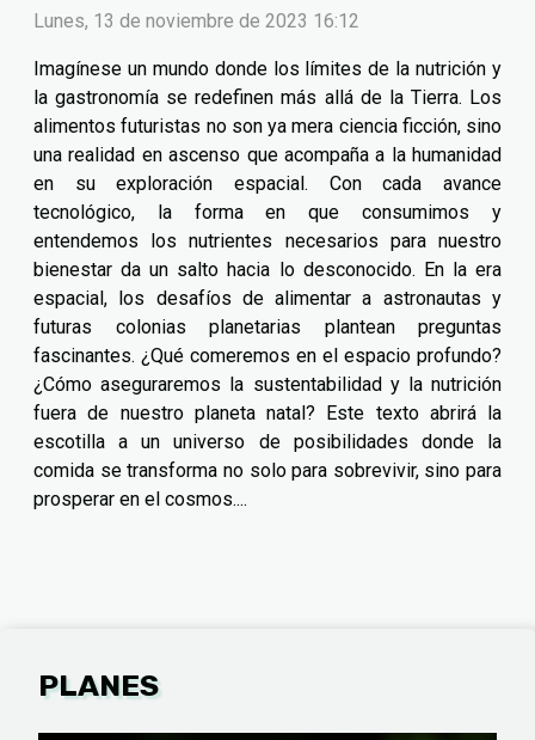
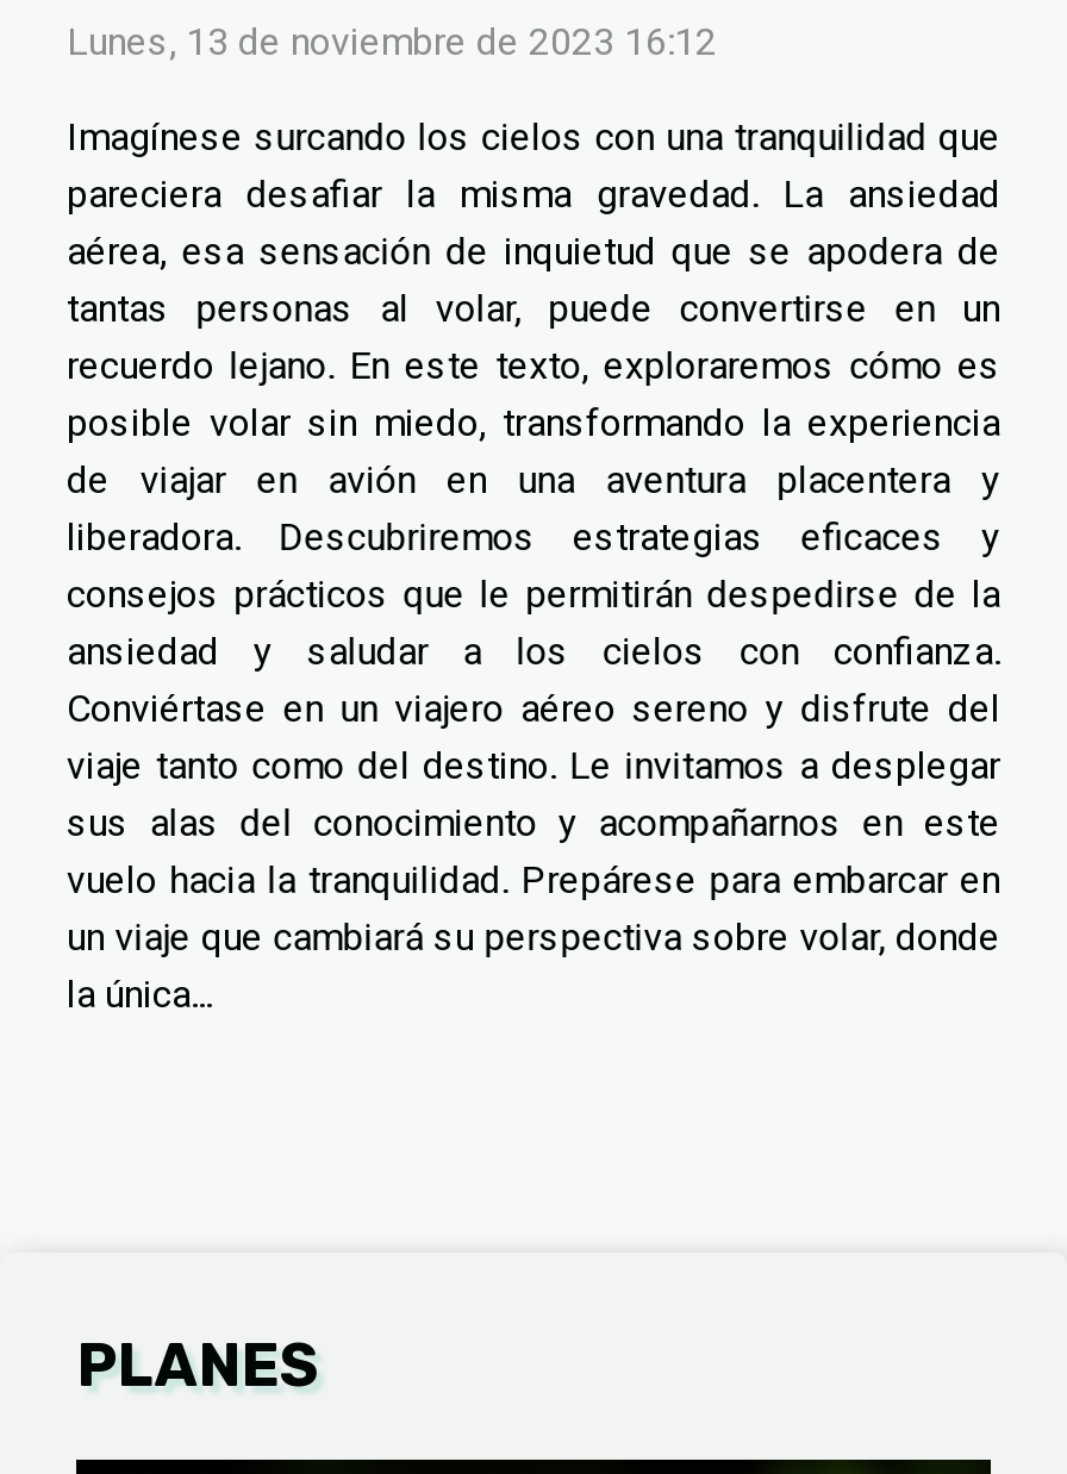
[33,58,502,511] Imagínese un mundo donde los límites de la nutrición y | la gastronomía se redefinen más allá de la Tierra. Los | alimentos futuristas no son ya mera ciencia ficción, sino | una realidad en ascenso que acompaña a la humanidad | en su exploración espacial. Con cada avance | tecnológico, la forma en que consumimos y | entendemos los nutrientes necesarios para nuestro | bienestar da un salto hacia lo desconocido. En la era | espacial, los desafíos de alimentar a astronautas y | futuras colonias planetarias plantean preguntas | fascinantes. ¿Qué comeremos en el espacio profundo? | ¿Cómo aseguraremos la sustentabilidad y la nutrición | fuera de nuestro planeta natal? Este texto abrirá la | escotilla a un universo de posibilidades donde la | comida se transforma no solo para sobrevivir, sino para | prosperar en el cosmos.... -> [67,115,1000,1017] Imagínese surcando los cielos con una tranquilidad que | pareciera desafiar la misma gravedad. La ansiedad | aérea, esa sensación de inquietud que se apodera de | tantas personas al volar, puede convertirse en un | recuerdo lejano. En este texto, exploraremos cómo es | posible volar sin miedo, transformando la experiencia | de viajar en avión en una aventura placentera y | liberadora. Descubriremos estrategias eficaces y | consejos prácticos que le permitirán despedirse de la | ansiedad y saludar a los cielos con confianza. | Conviértase en un viajero aéreo sereno y disfrute del | viaje tanto como del destino. Le invitamos a desplegar | sus alas del conocimiento y acompañarnos en este | vuelo hacia la tranquilidad. Prepárese para embarcar en | un viaje que cambiará su perspectiva sobre volar, donde | la única...

